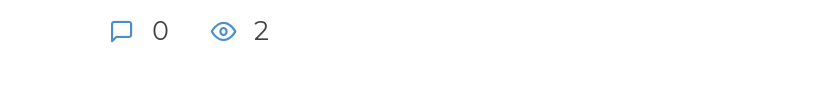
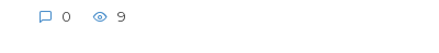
[254,16,268,46] 2 -> [117,9,126,25] 9

